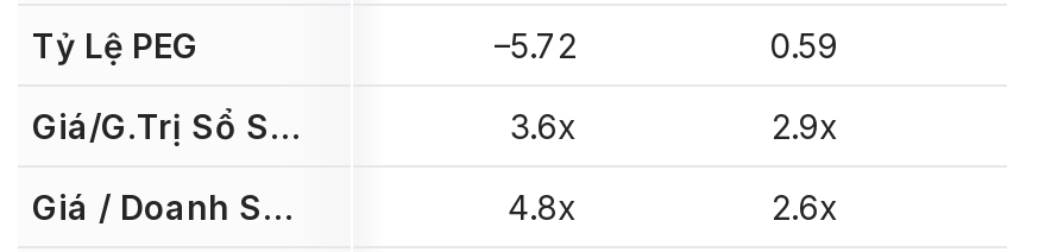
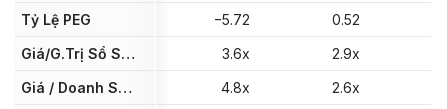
[769,24,838,65] 0.59 -> [332,11,360,28] 0.52

